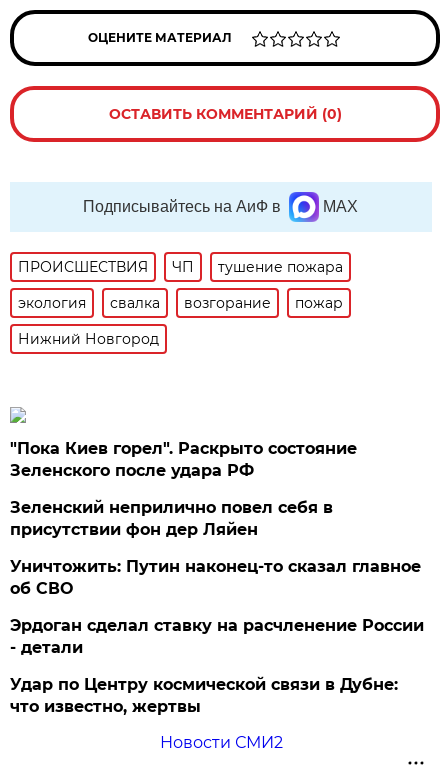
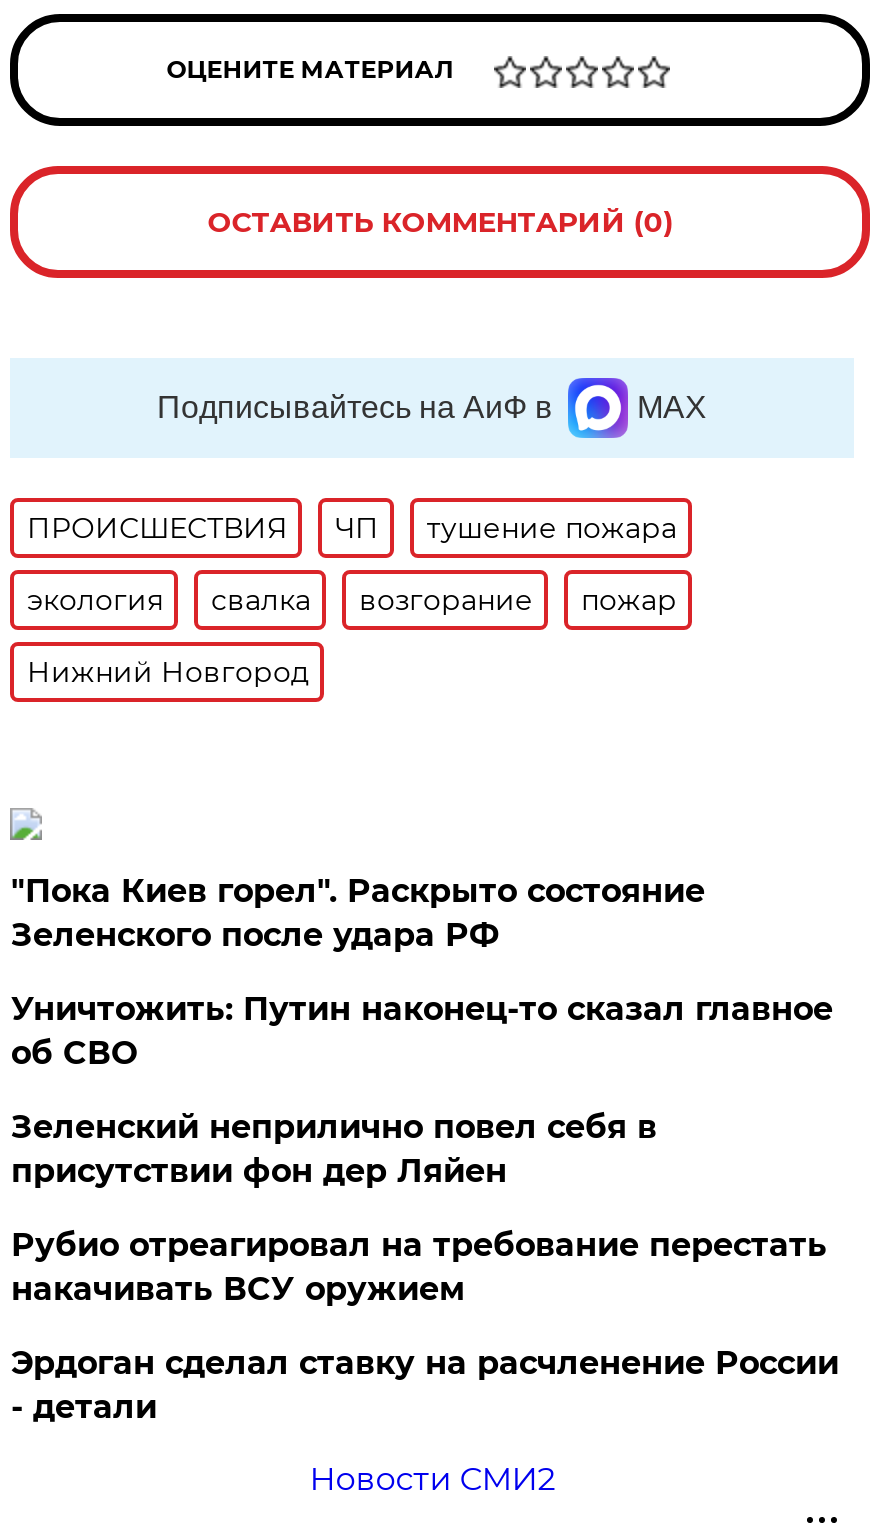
moved [10,498,333,539] -> [11,1108,657,1190]: Зеленский неприлично повел cебя в | присутствии фон дер Ляйен
none -> [11,1226,827,1308] Рубио отреагировал на требование перестать | накачивать ВСУ оружием
moved [10,557,421,598] -> [11,990,833,1072]: Уничтожить: Путин наконец-то сказал главное | об СВО
moved [10,616,424,657] -> [11,1344,839,1426]: Эрдоган сделал ставку на расчленение России | - детали
[10,675,398,716] Удар по Центру космической связи в Дубне: | что известно, жертвы -> none

